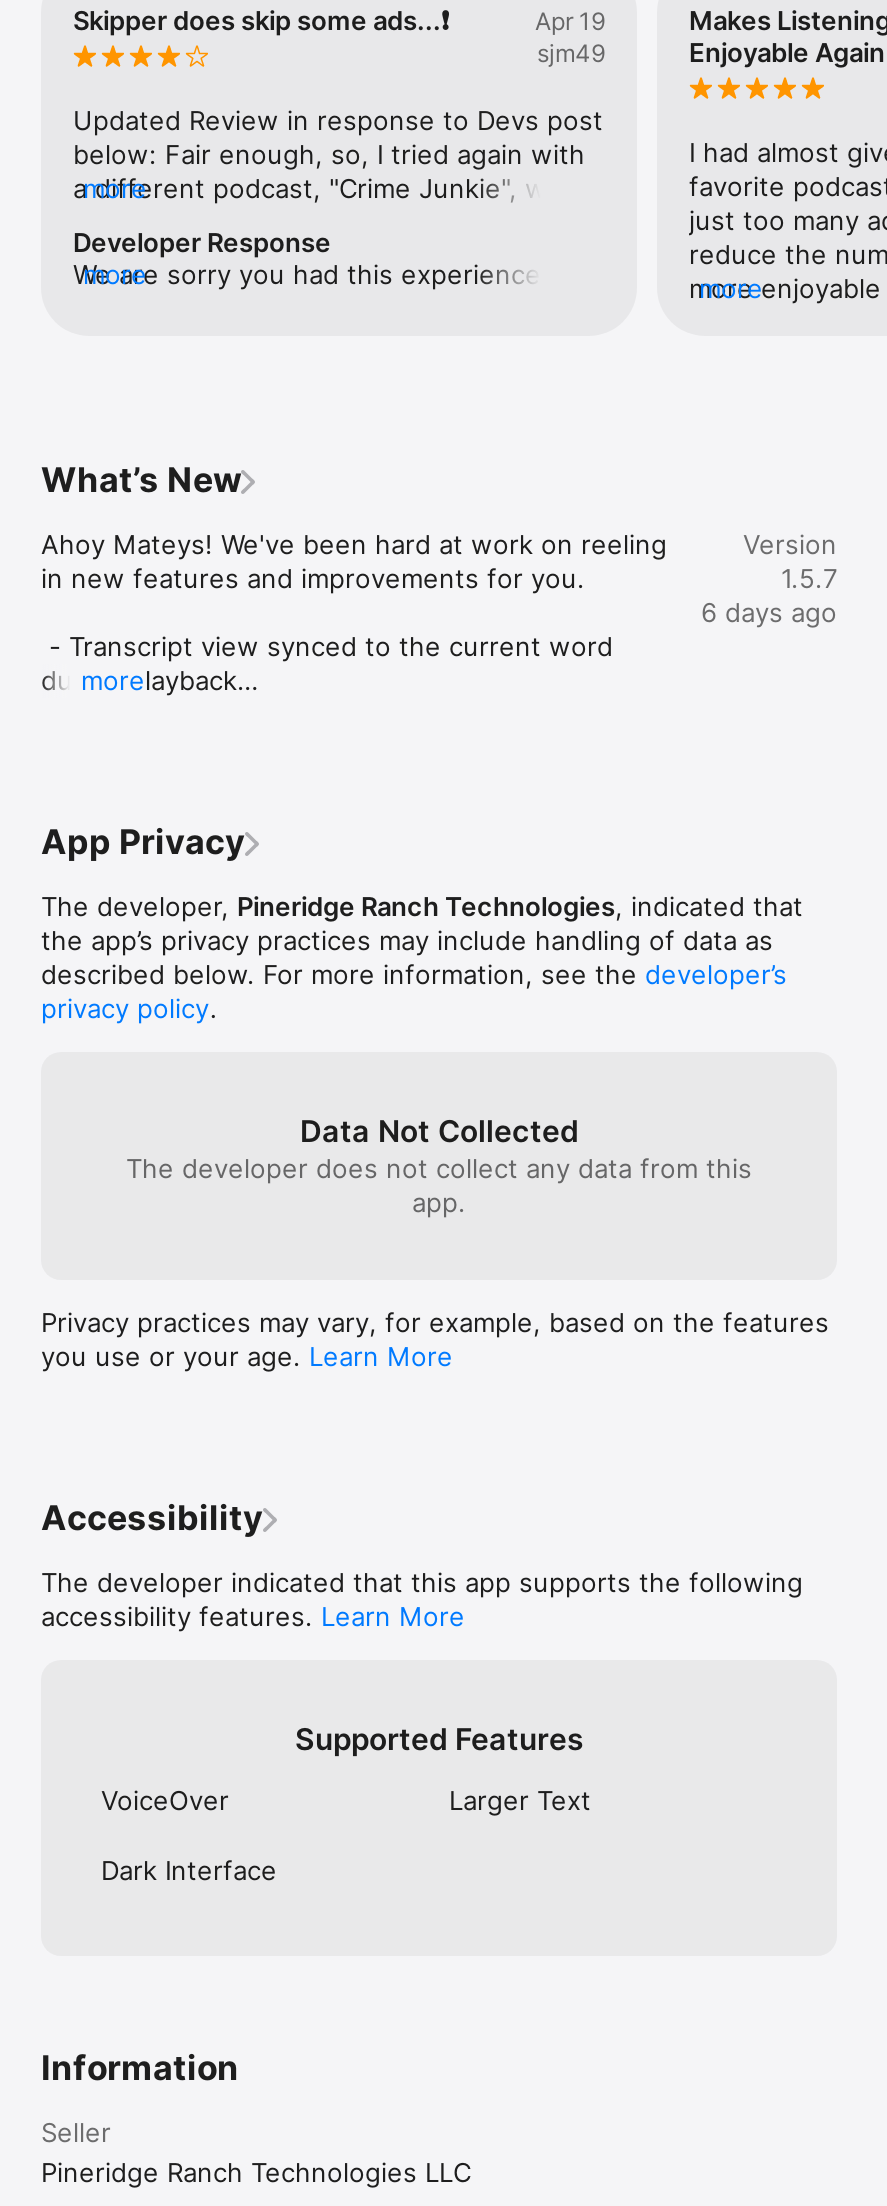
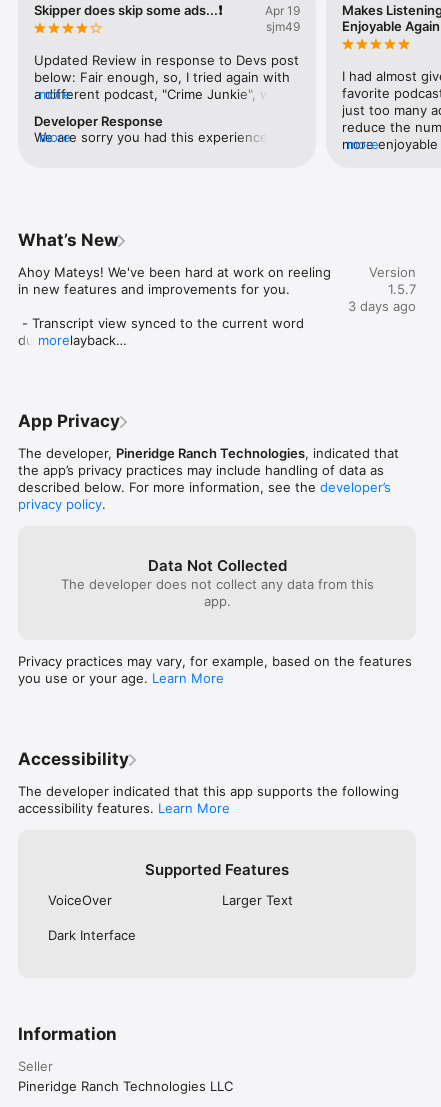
[701,596,837,628] 6 days ago -> [348,298,416,314] 3 days ago

